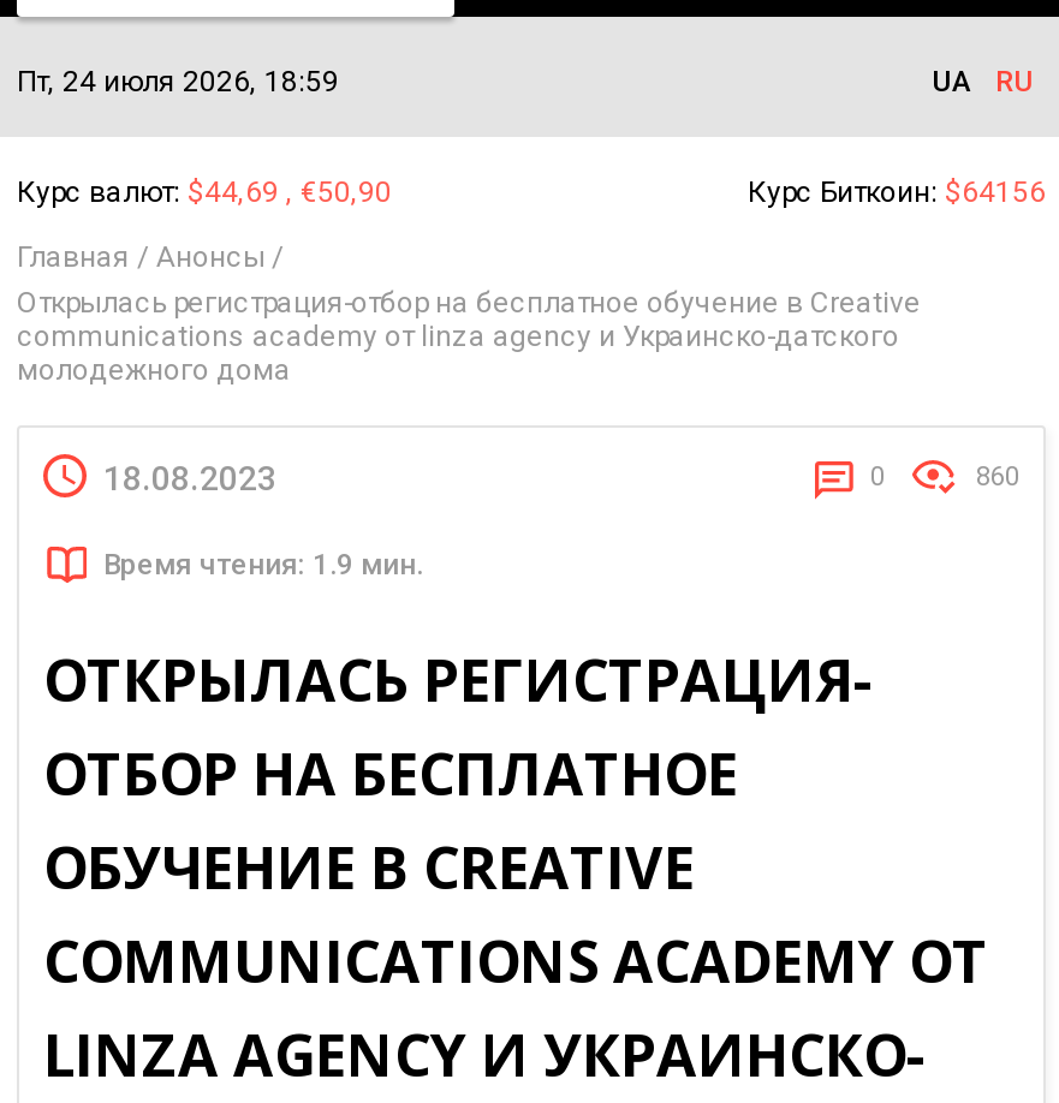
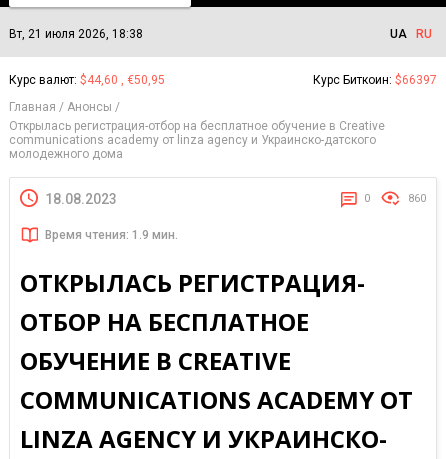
[17,65,339,99] Пт, 24 июля 2026, 18:59 -> [9,27,143,41] Вт, 21 июля 2026, 18:38
[17,175,392,209] Курс валют: $44,69 , €50,90 -> [9,73,165,87] Курс валют: $44,60 , €50,95
[748,175,1046,209] Курс Биткоин: $64156 -> [313,73,437,87] Курс Биткоин: $66397

